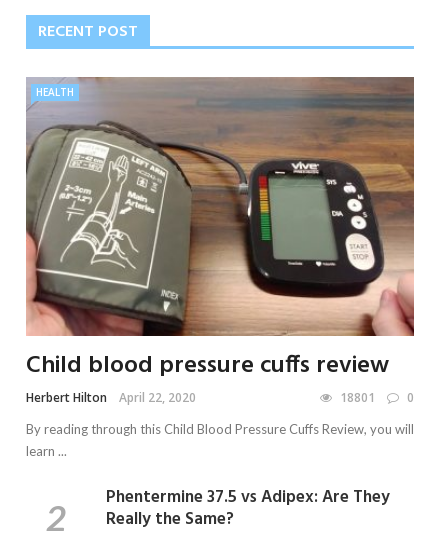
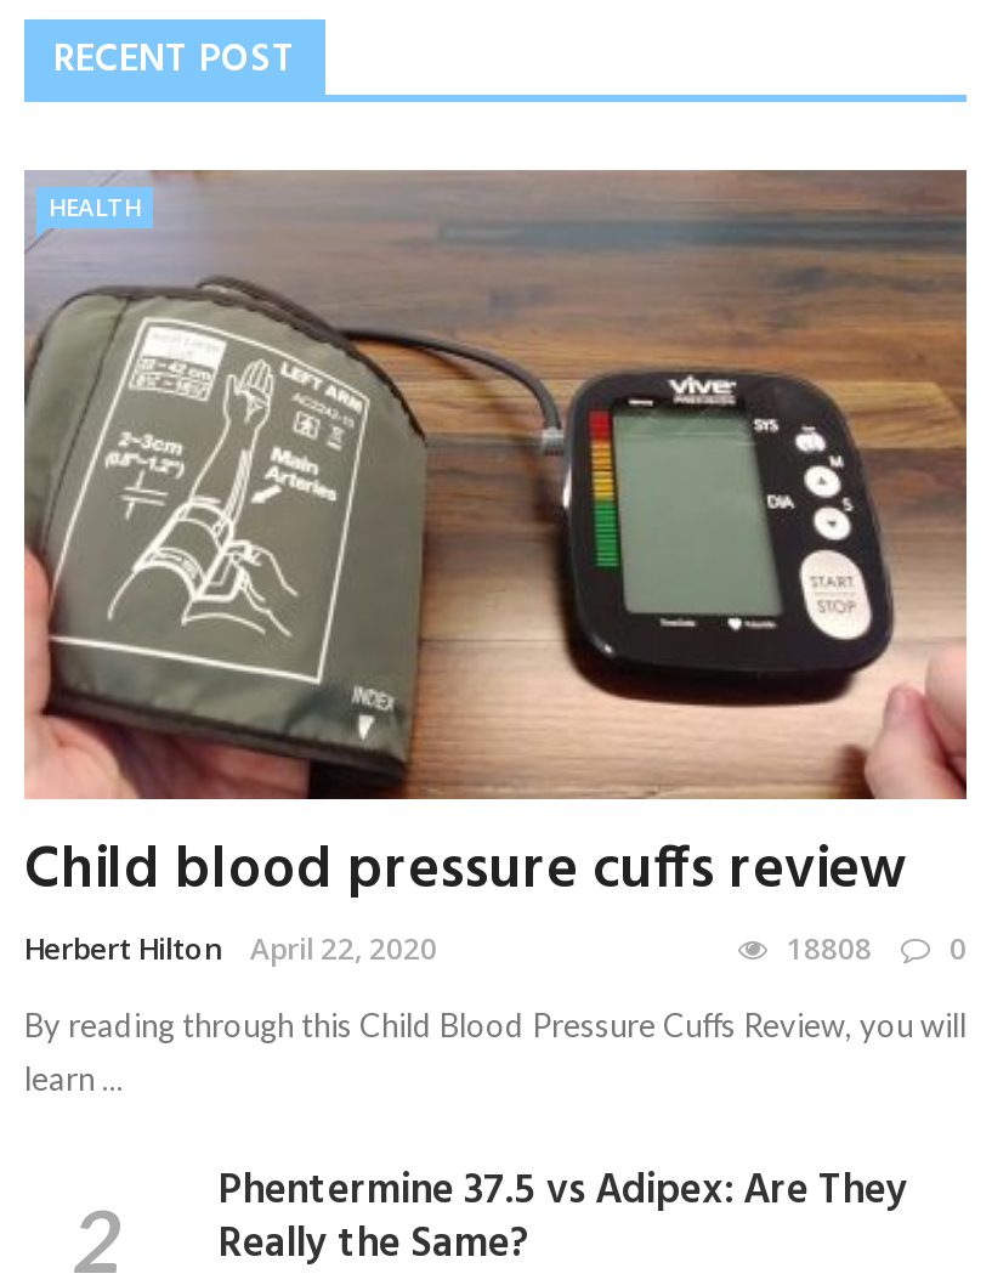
[340,389,414,406] 18801 0 -> [787,927,967,969] 18808 0

